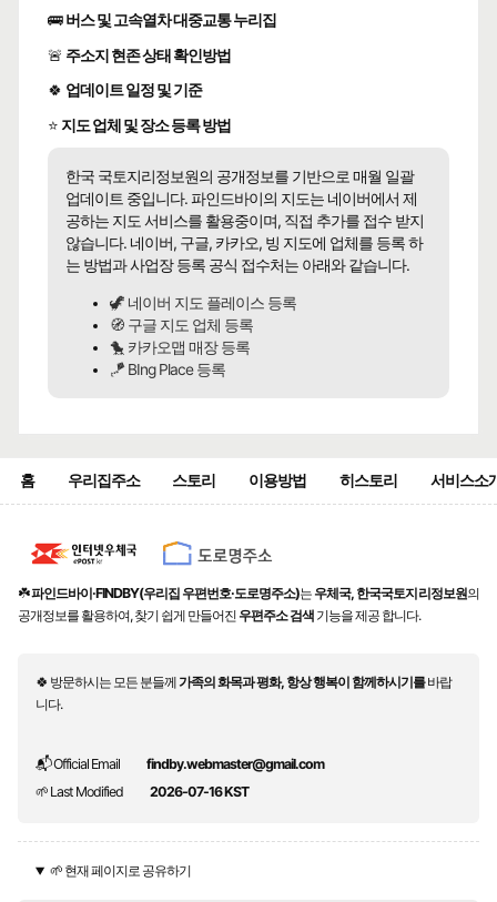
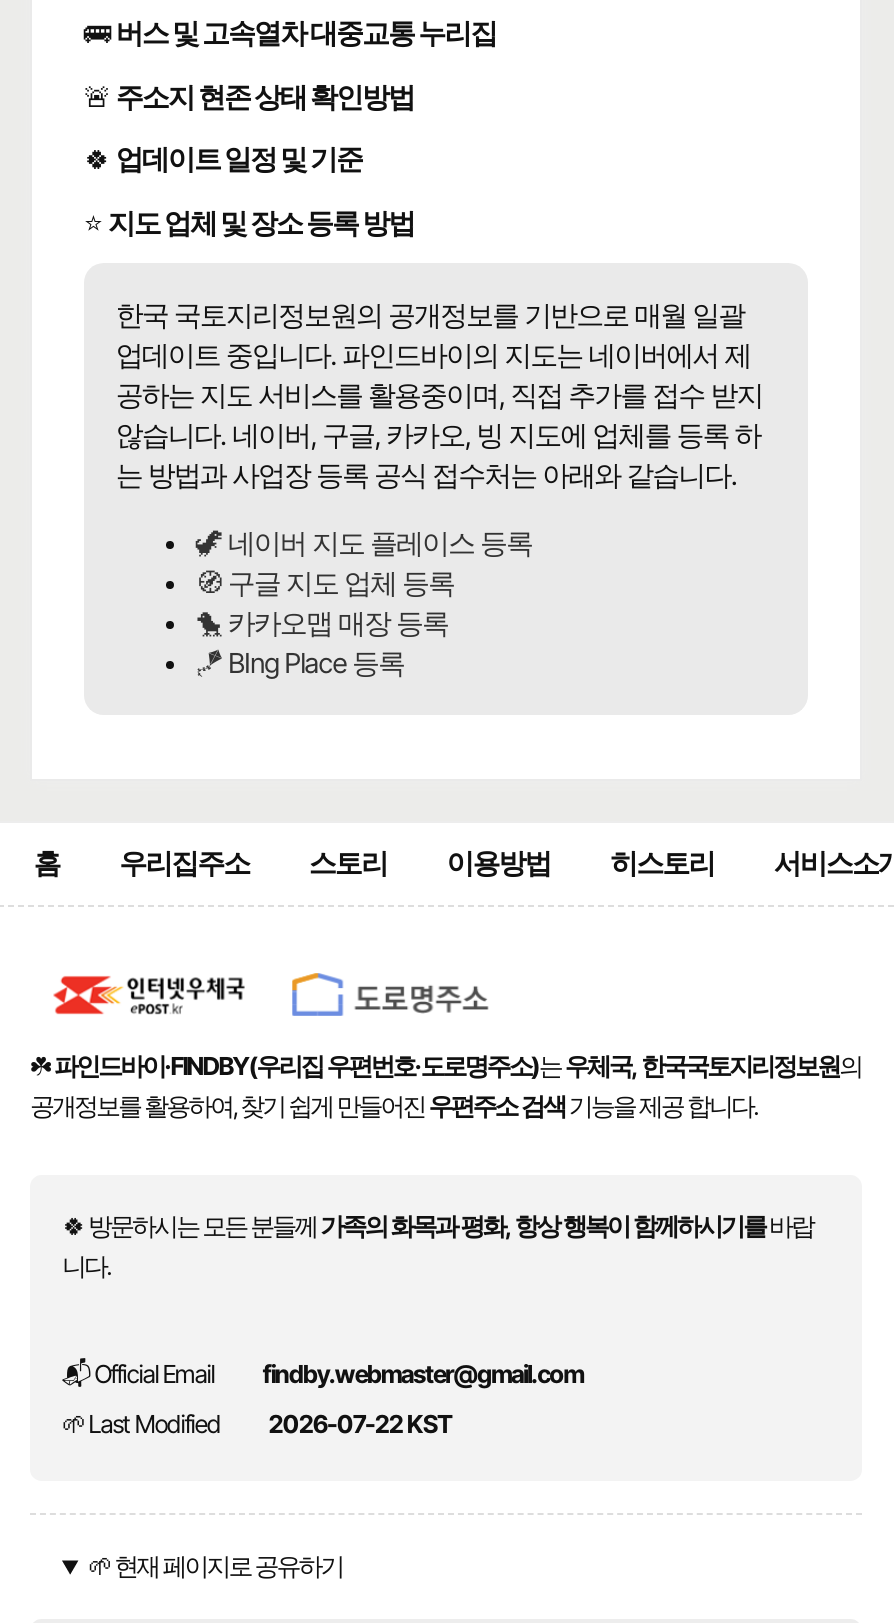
[150,783,249,800] 2026-07-16 KST -> [268,1409,451,1439] 2026-07-22 KST

